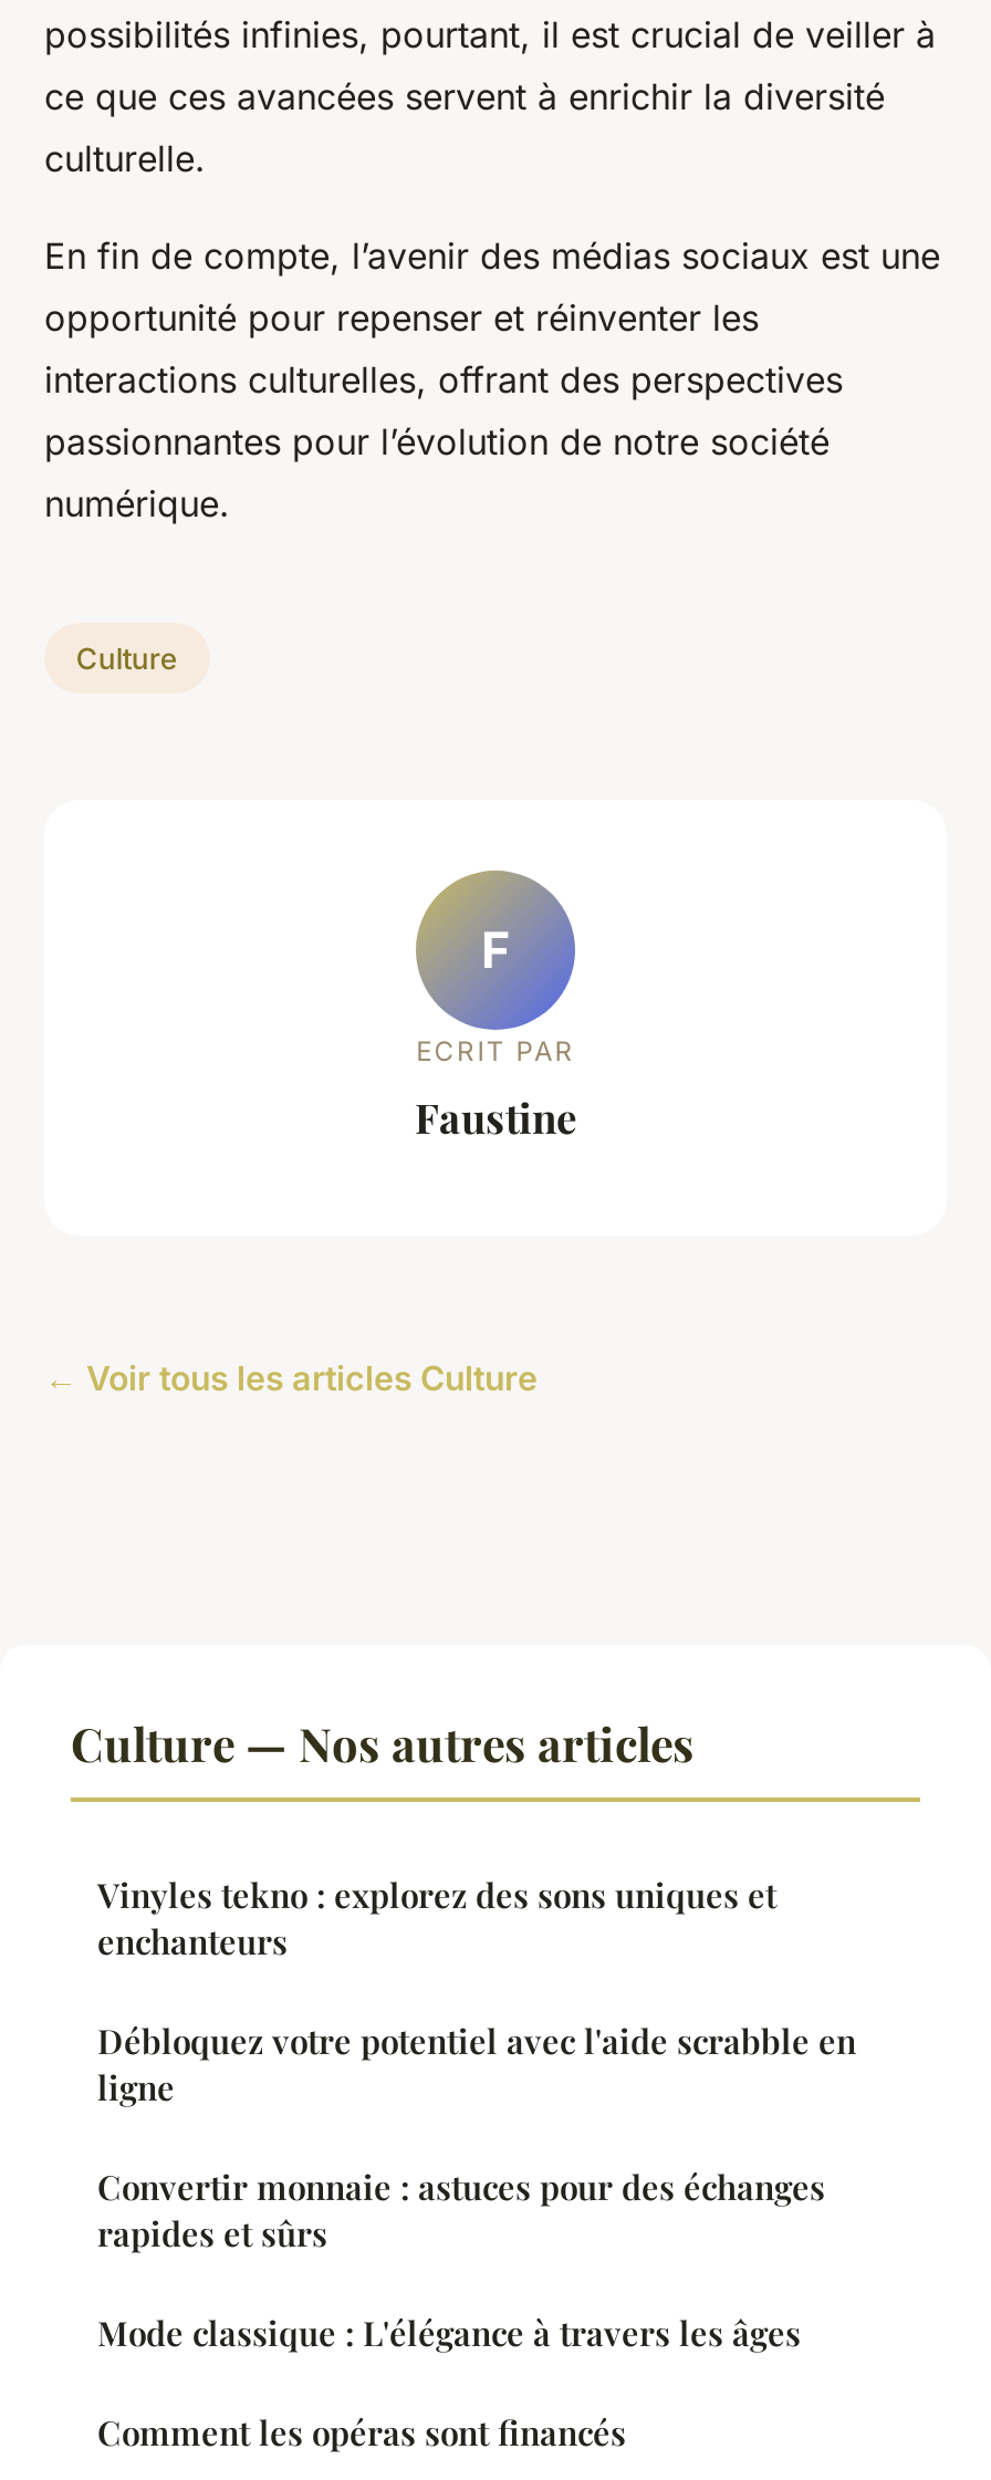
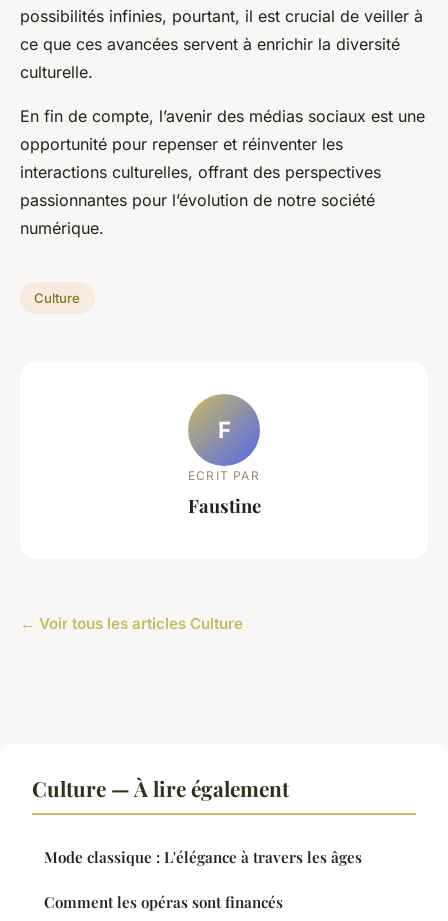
[71,1712,856,2256] Culture — Nos autres articles | Vinyles tekno : explorez des sons uniques et | enchanteurs | Débloquez votre potentiel avec l'aide scrabble en | ligne | Convertir monnaie : astuces pour des échanges | rapides et sûrs -> [32,774,289,802] Culture — À lire également

